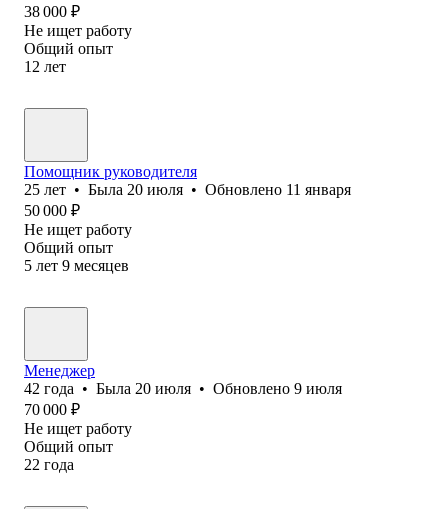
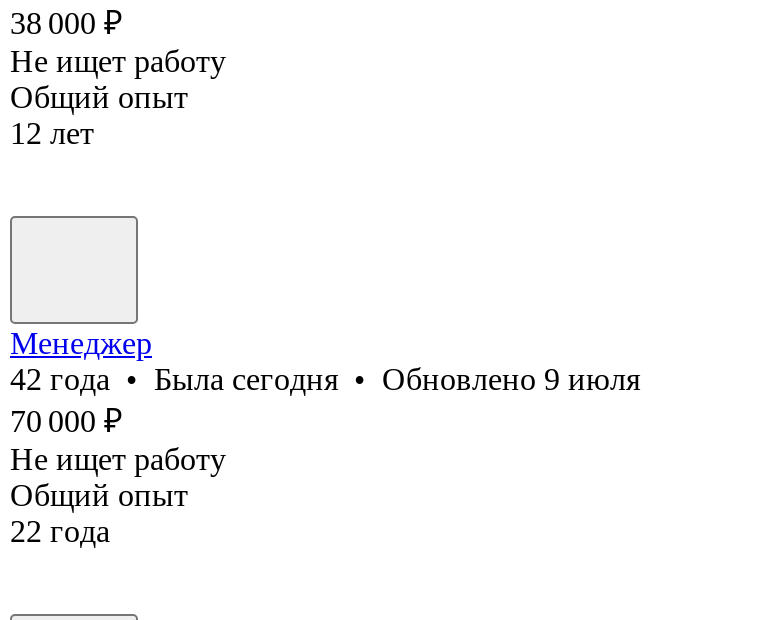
[24,163,351,274] Помощник руководителя | 25 лет • Была 20 июля • Обновлено 11 января | 50 000 ₽ | Не ищет работу | Общий опыт | 5 лет 9 месяцев -> none
[24,380,342,397] 42 года • Была 20 июля • Обновлено 9 июля -> [10,362,640,396] 42 года • Была сегодня • Обновлено 9 июля

